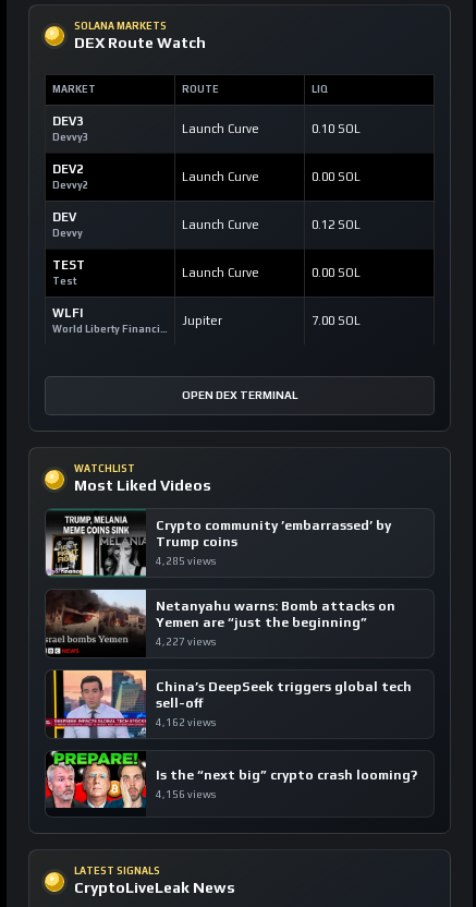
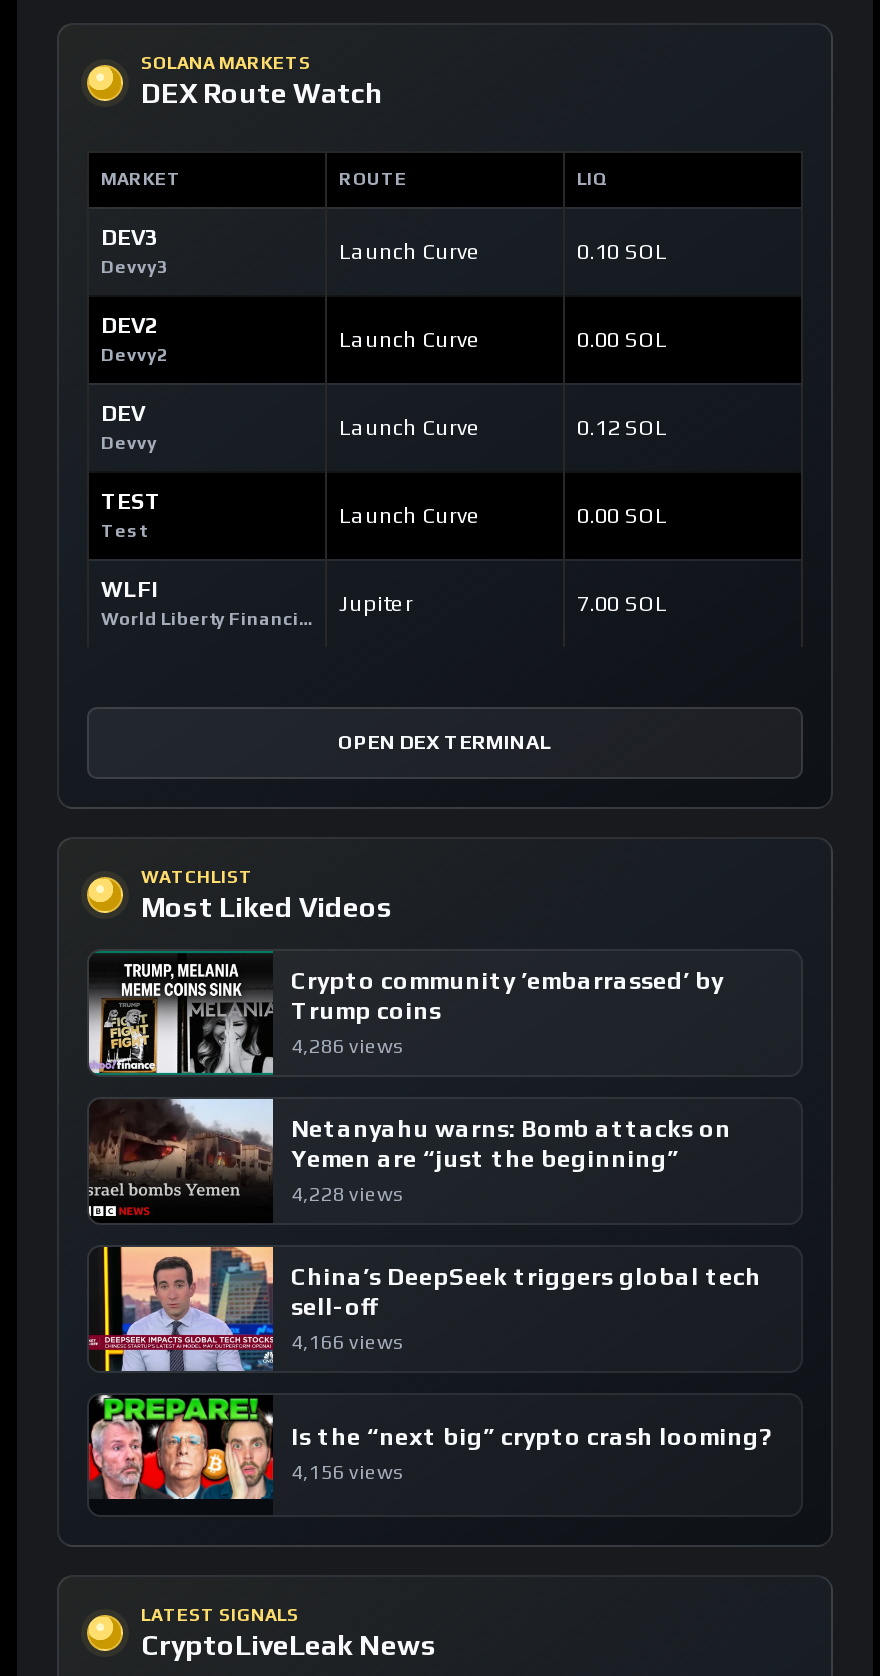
[156,555,216,567] 4,285 views -> [291,1035,401,1057] 4,286 views
[156,636,216,648] 4,227 views -> [291,1183,401,1205] 4,228 views
[156,717,216,729] 4,162 views -> [291,1331,401,1353] 4,166 views

